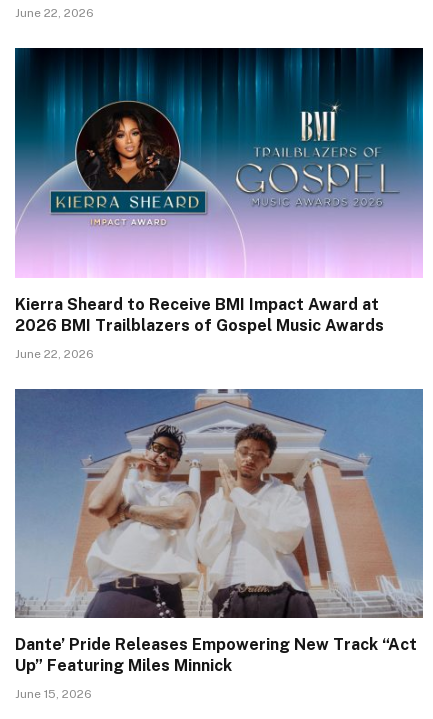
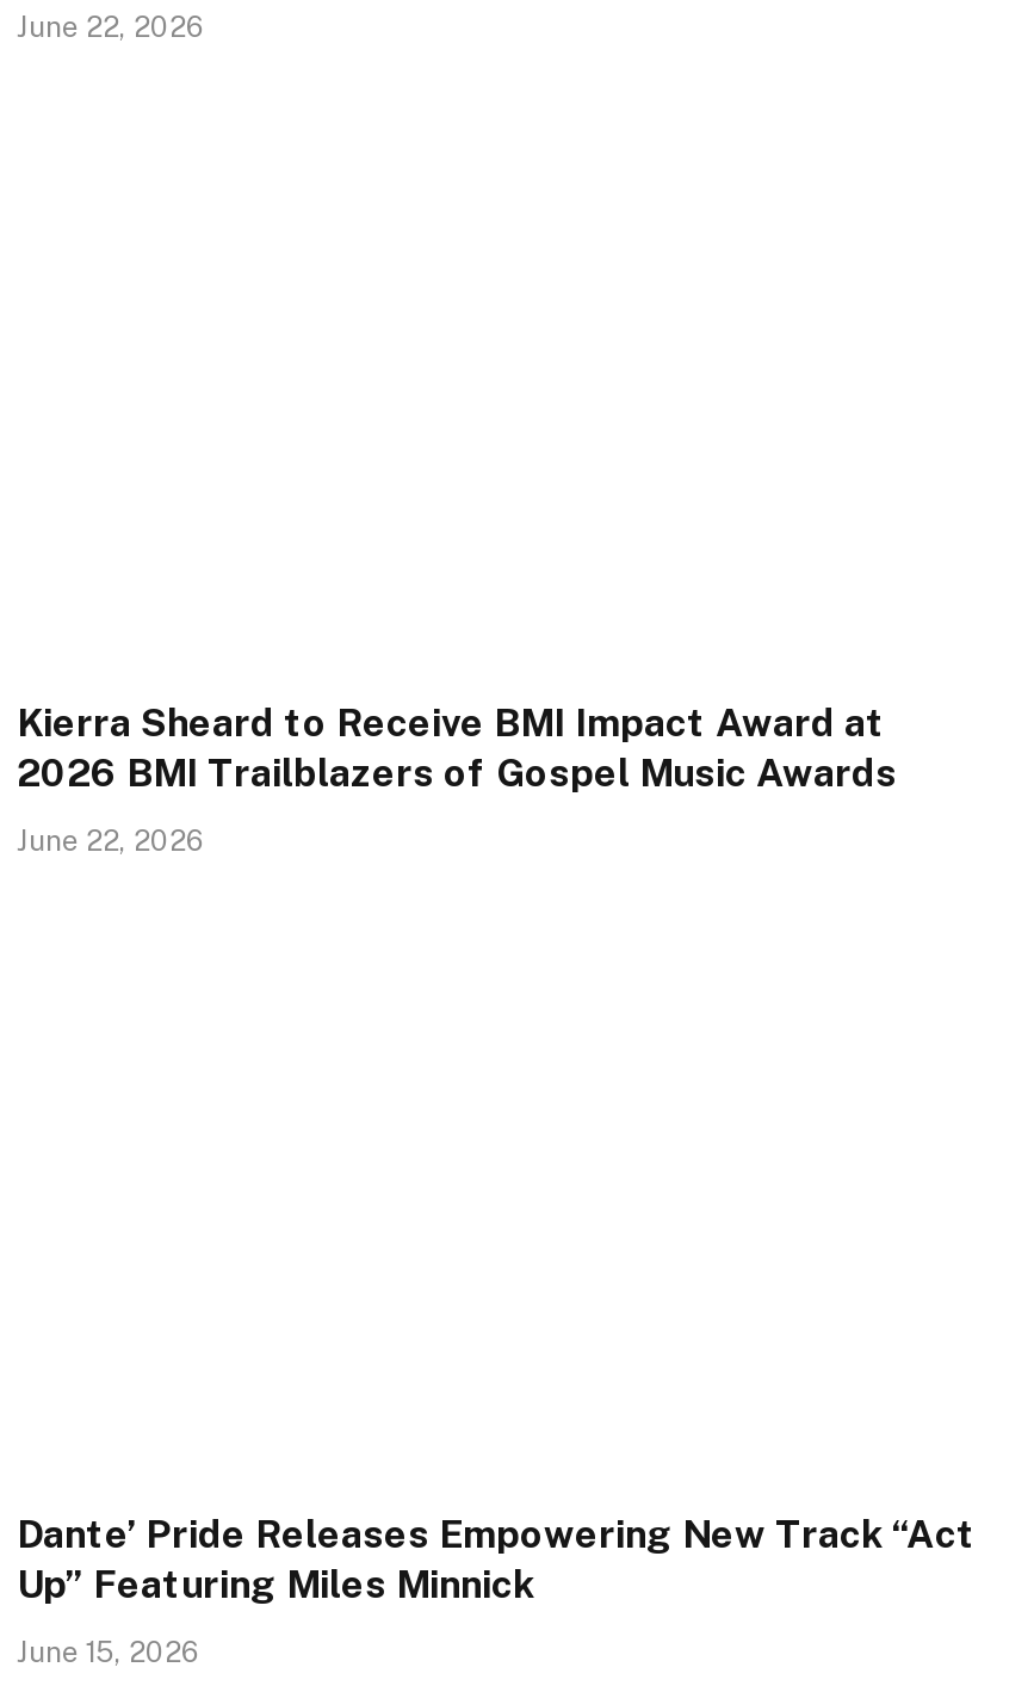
[14,47,424,278] [image] -> none
[14,388,424,619] [image] -> none

